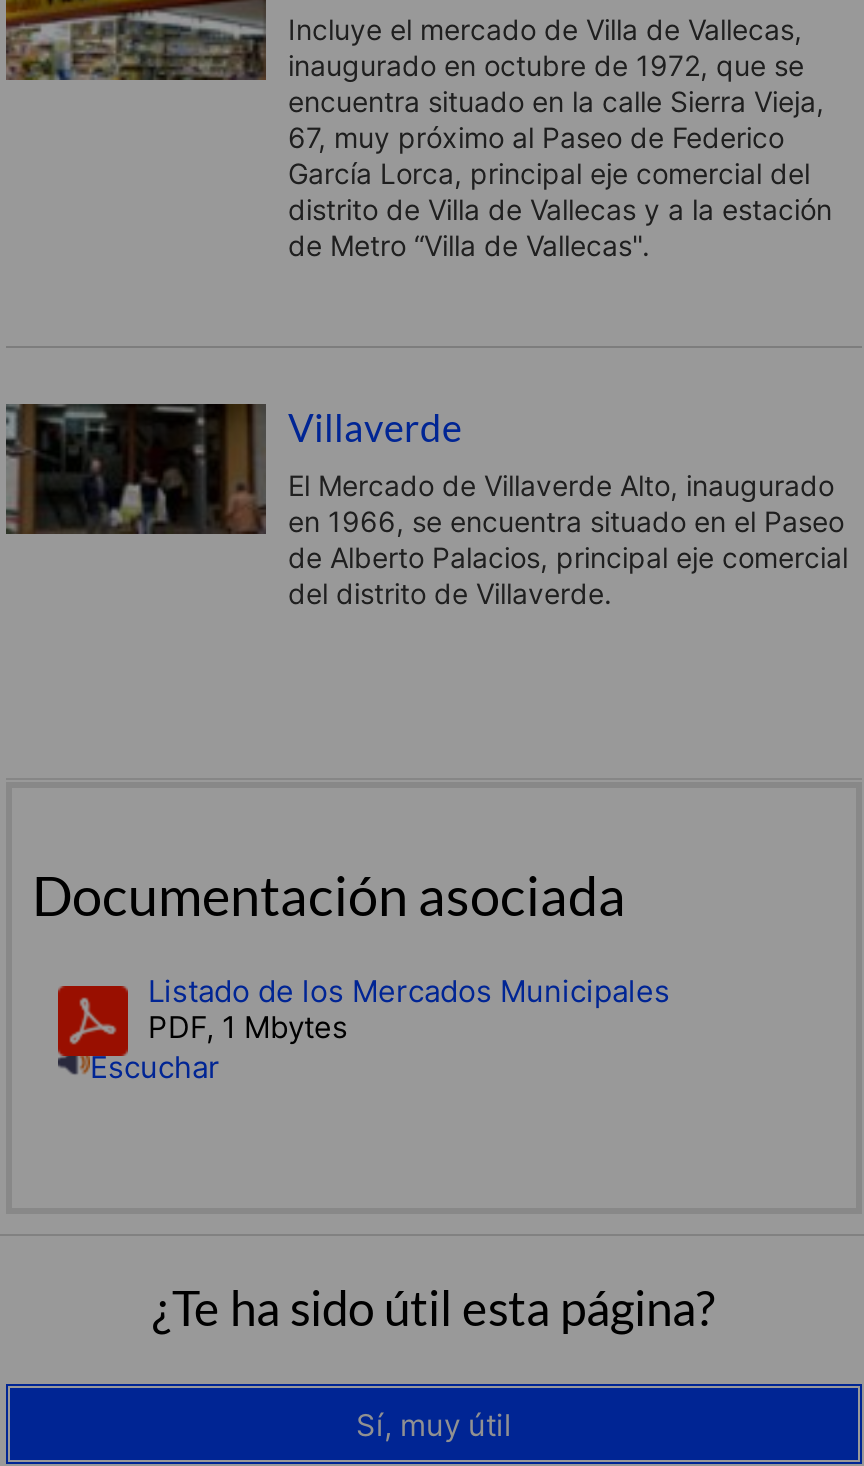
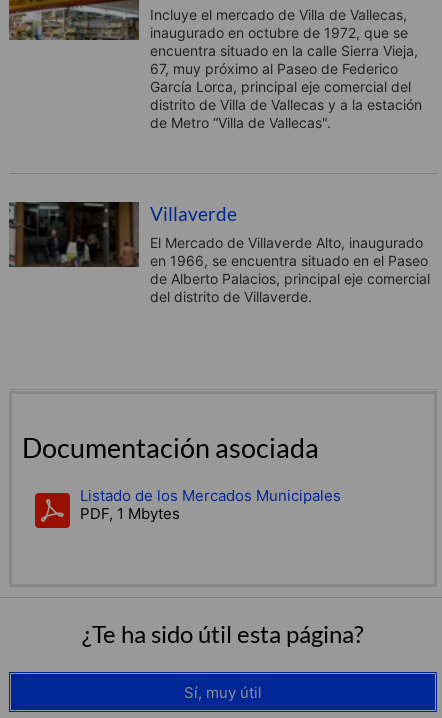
[90,1048,220,1086] Escuchar -> none

